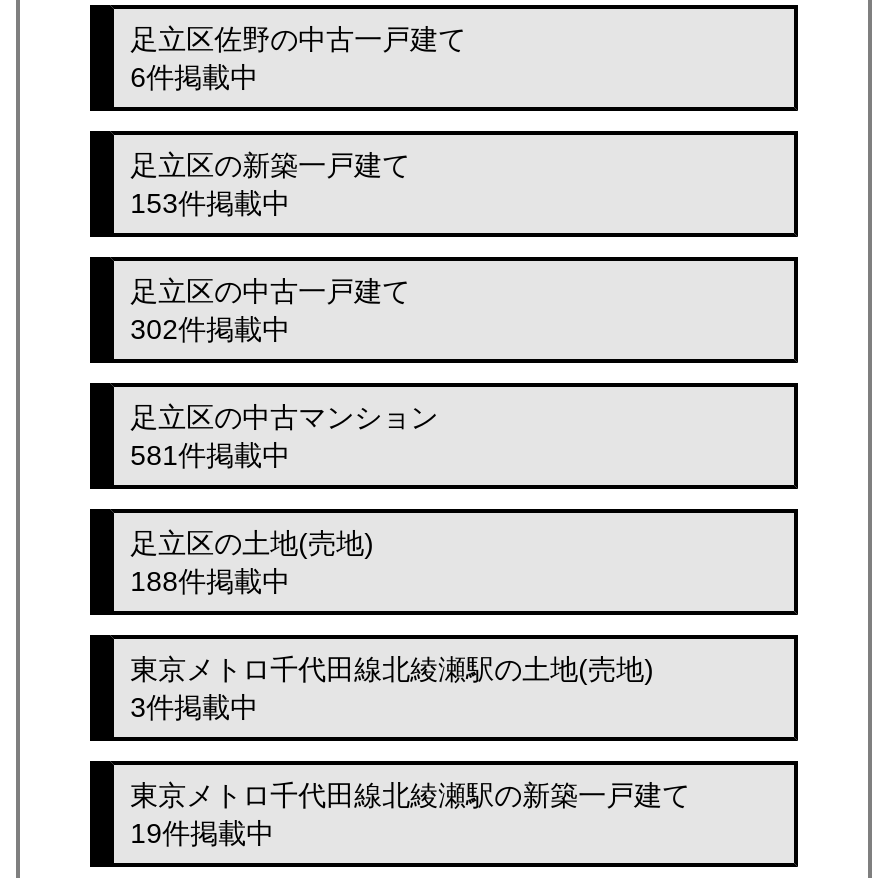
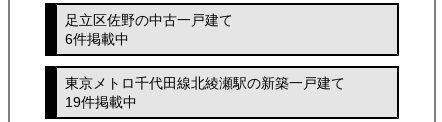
[131,148,655,722] 足立区の新築一戸建て | 153件掲載中 | 足立区の中古一戸建て | 302件掲載中 | 足立区の中古マンション | 581件掲載中 | 足立区の土地(売地) | 188件掲載中 | 東京メトロ千代田線北綾瀬駅の土地(売地) | 3件掲載中 -> none

